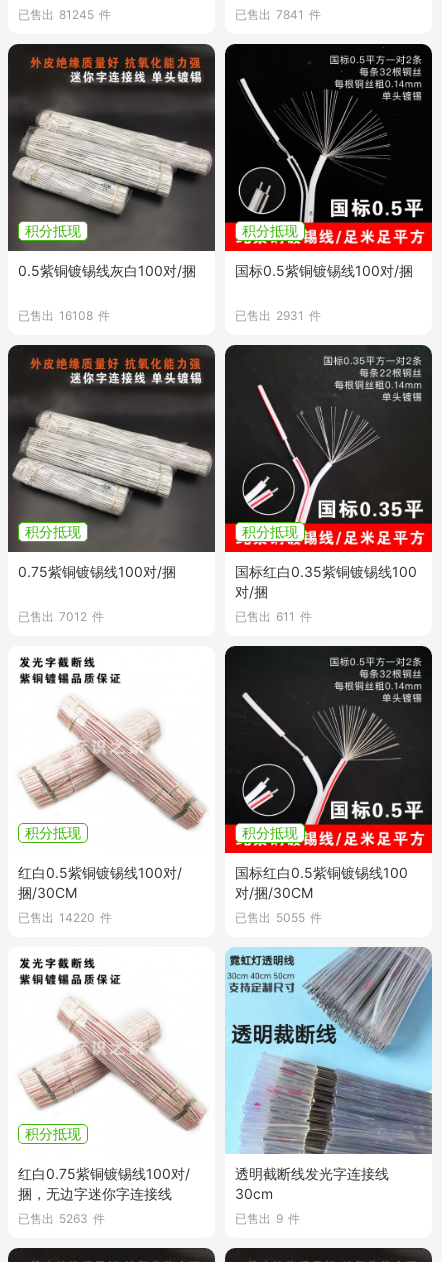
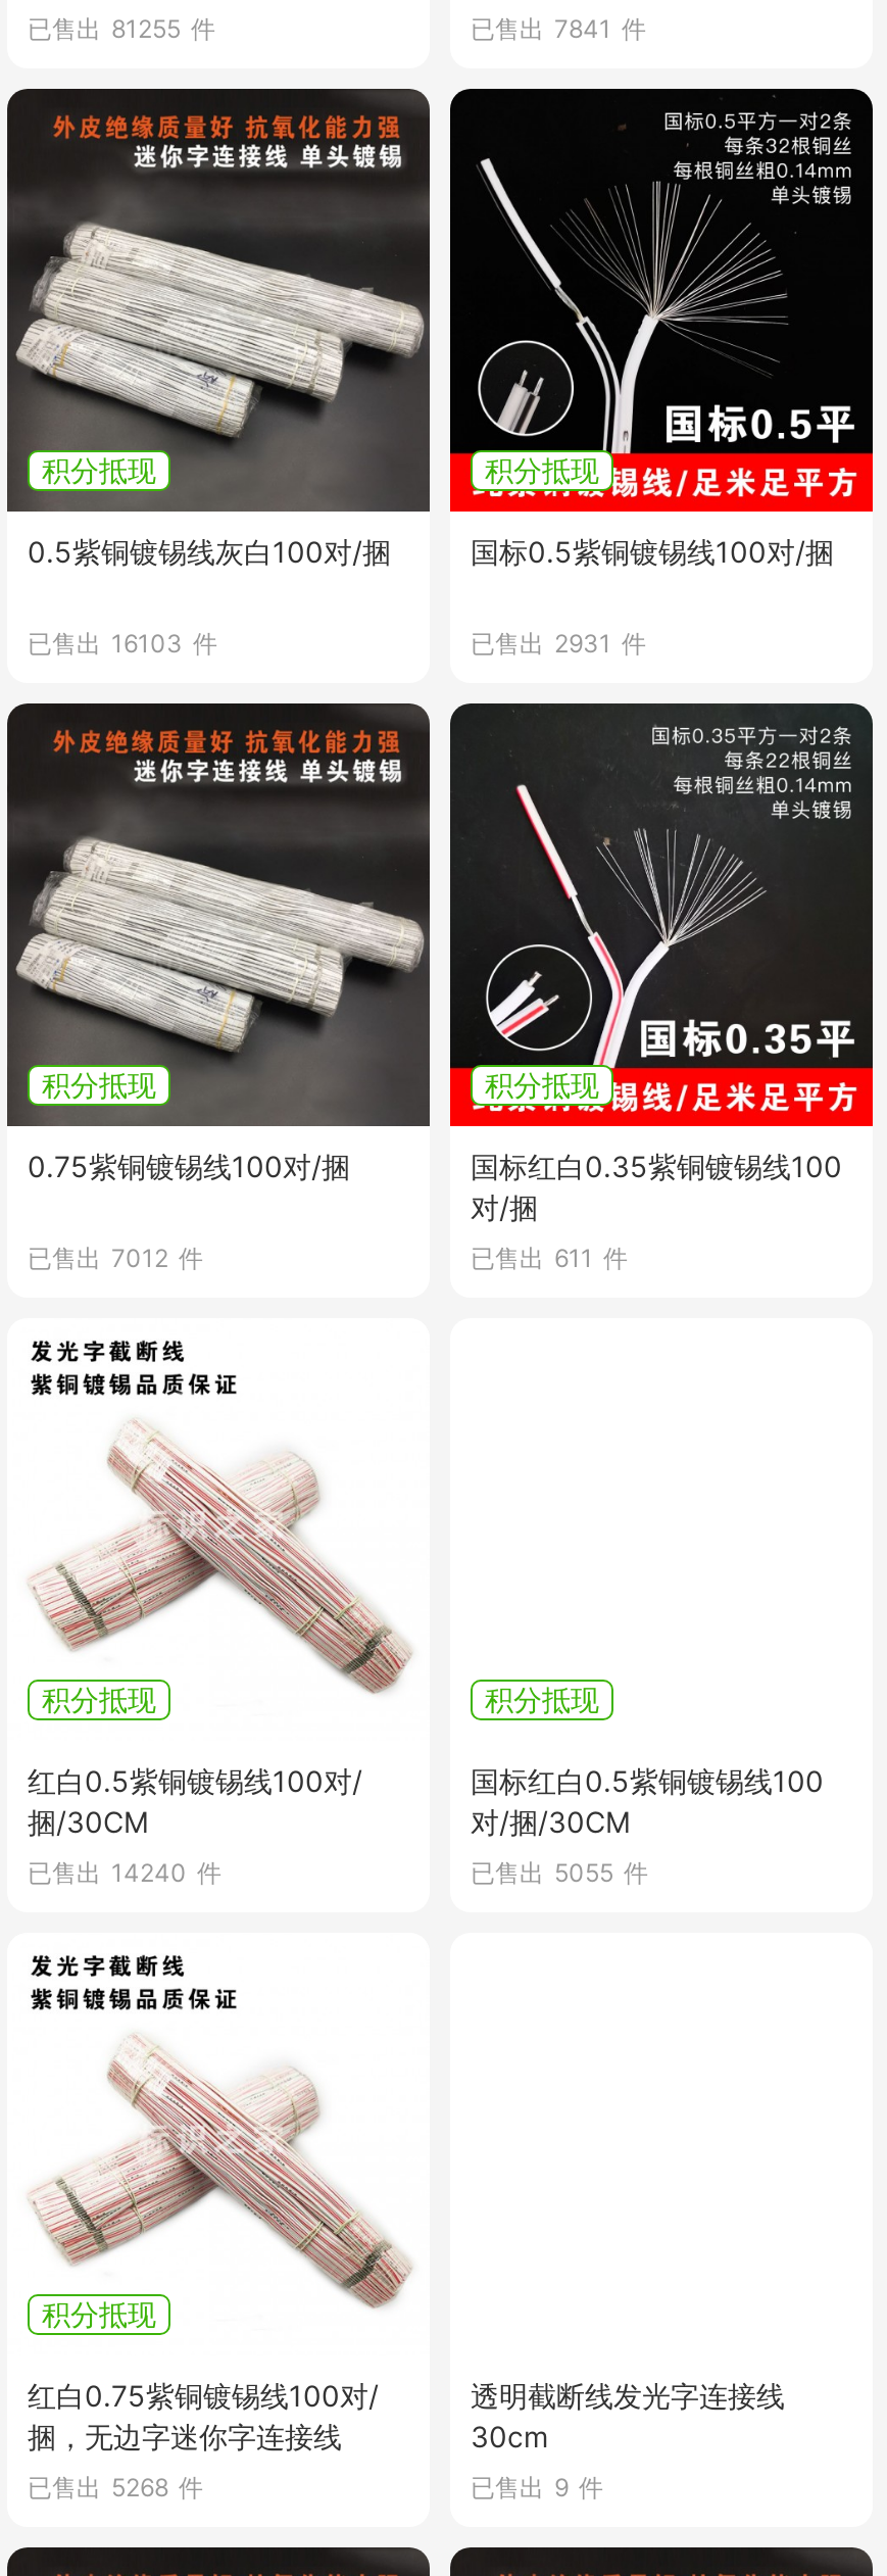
[18,7,111,22] 已售出 81245 件 -> [28,13,215,44] 已售出 81255 件
[18,308,110,323] 已售出 16108 件 -> [28,628,217,659] 已售出 16103 件
[224,645,433,854] [image] -> none
[18,910,112,925] 已售出 14220 件 -> [28,1857,221,1888] 已售出 14240 件
[225,946,433,1155] [image] -> none
[18,1211,105,1226] 已售出 5263 件 -> [28,2472,203,2502] 已售出 5268 件

